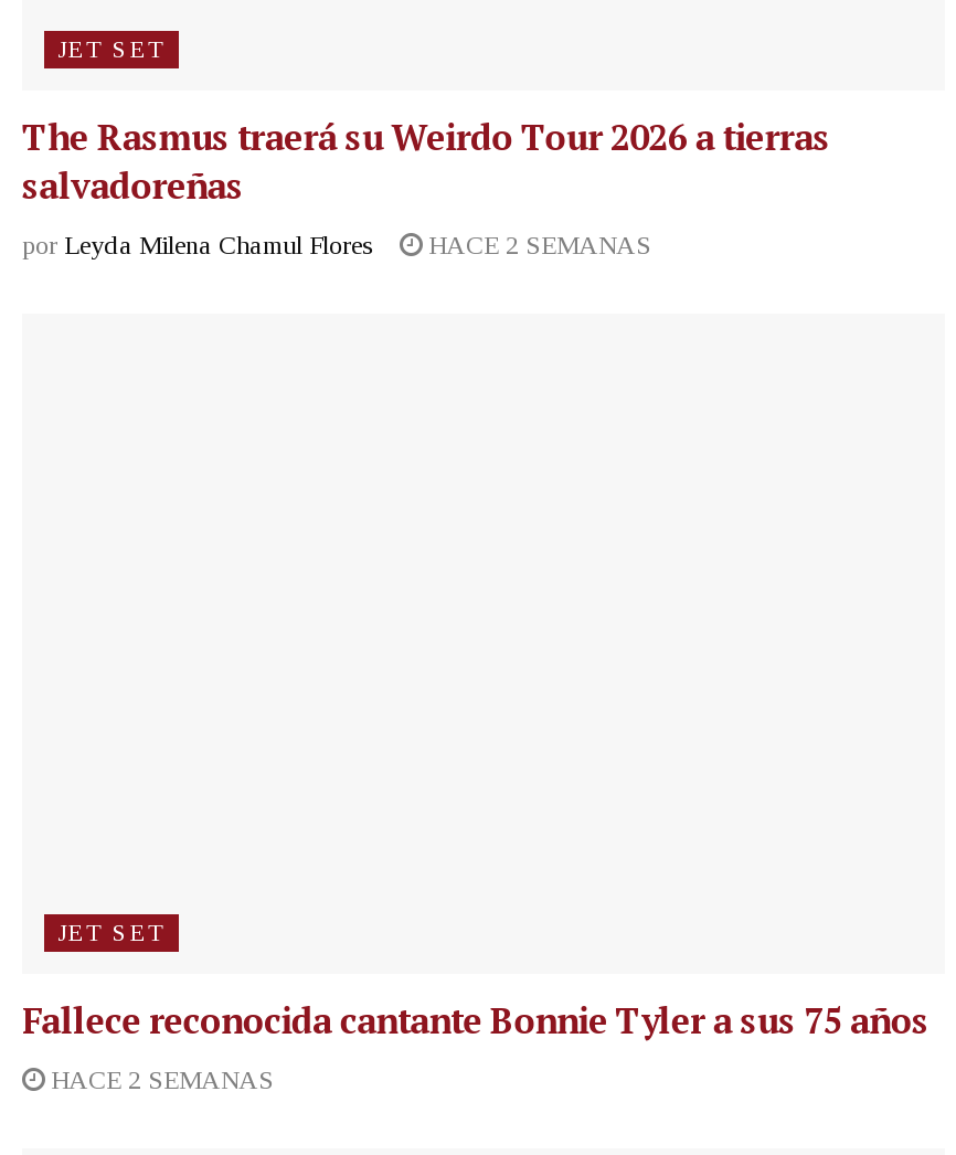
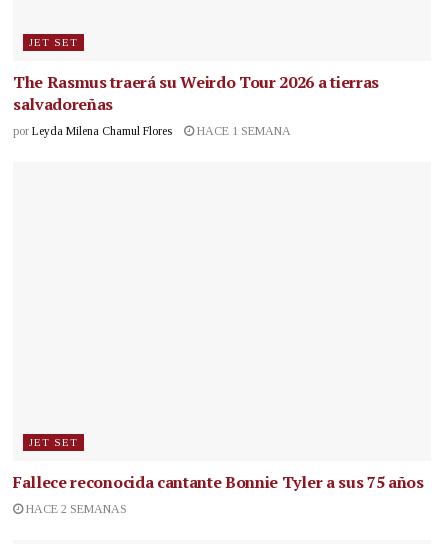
[22,231,651,261] por Leyda Milena Chamul Flores HACE 2 SEMANAS -> [13,124,291,138] por Leyda Milena Chamul Flores HACE 1 SEMANA

